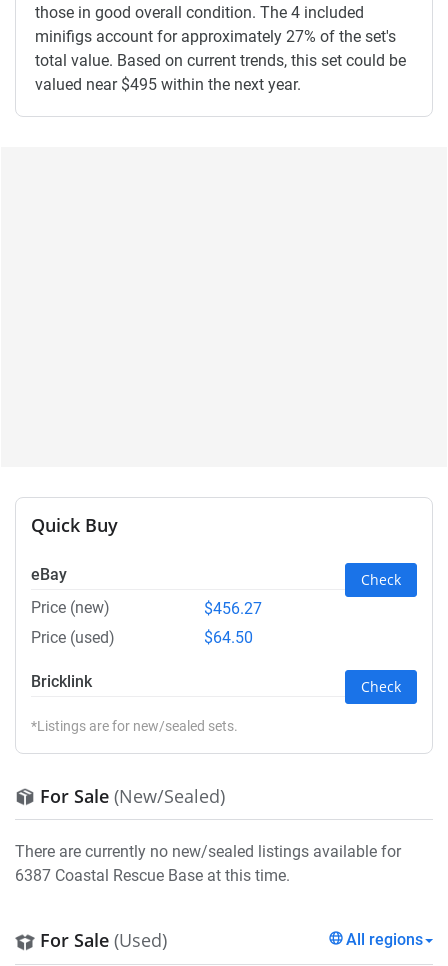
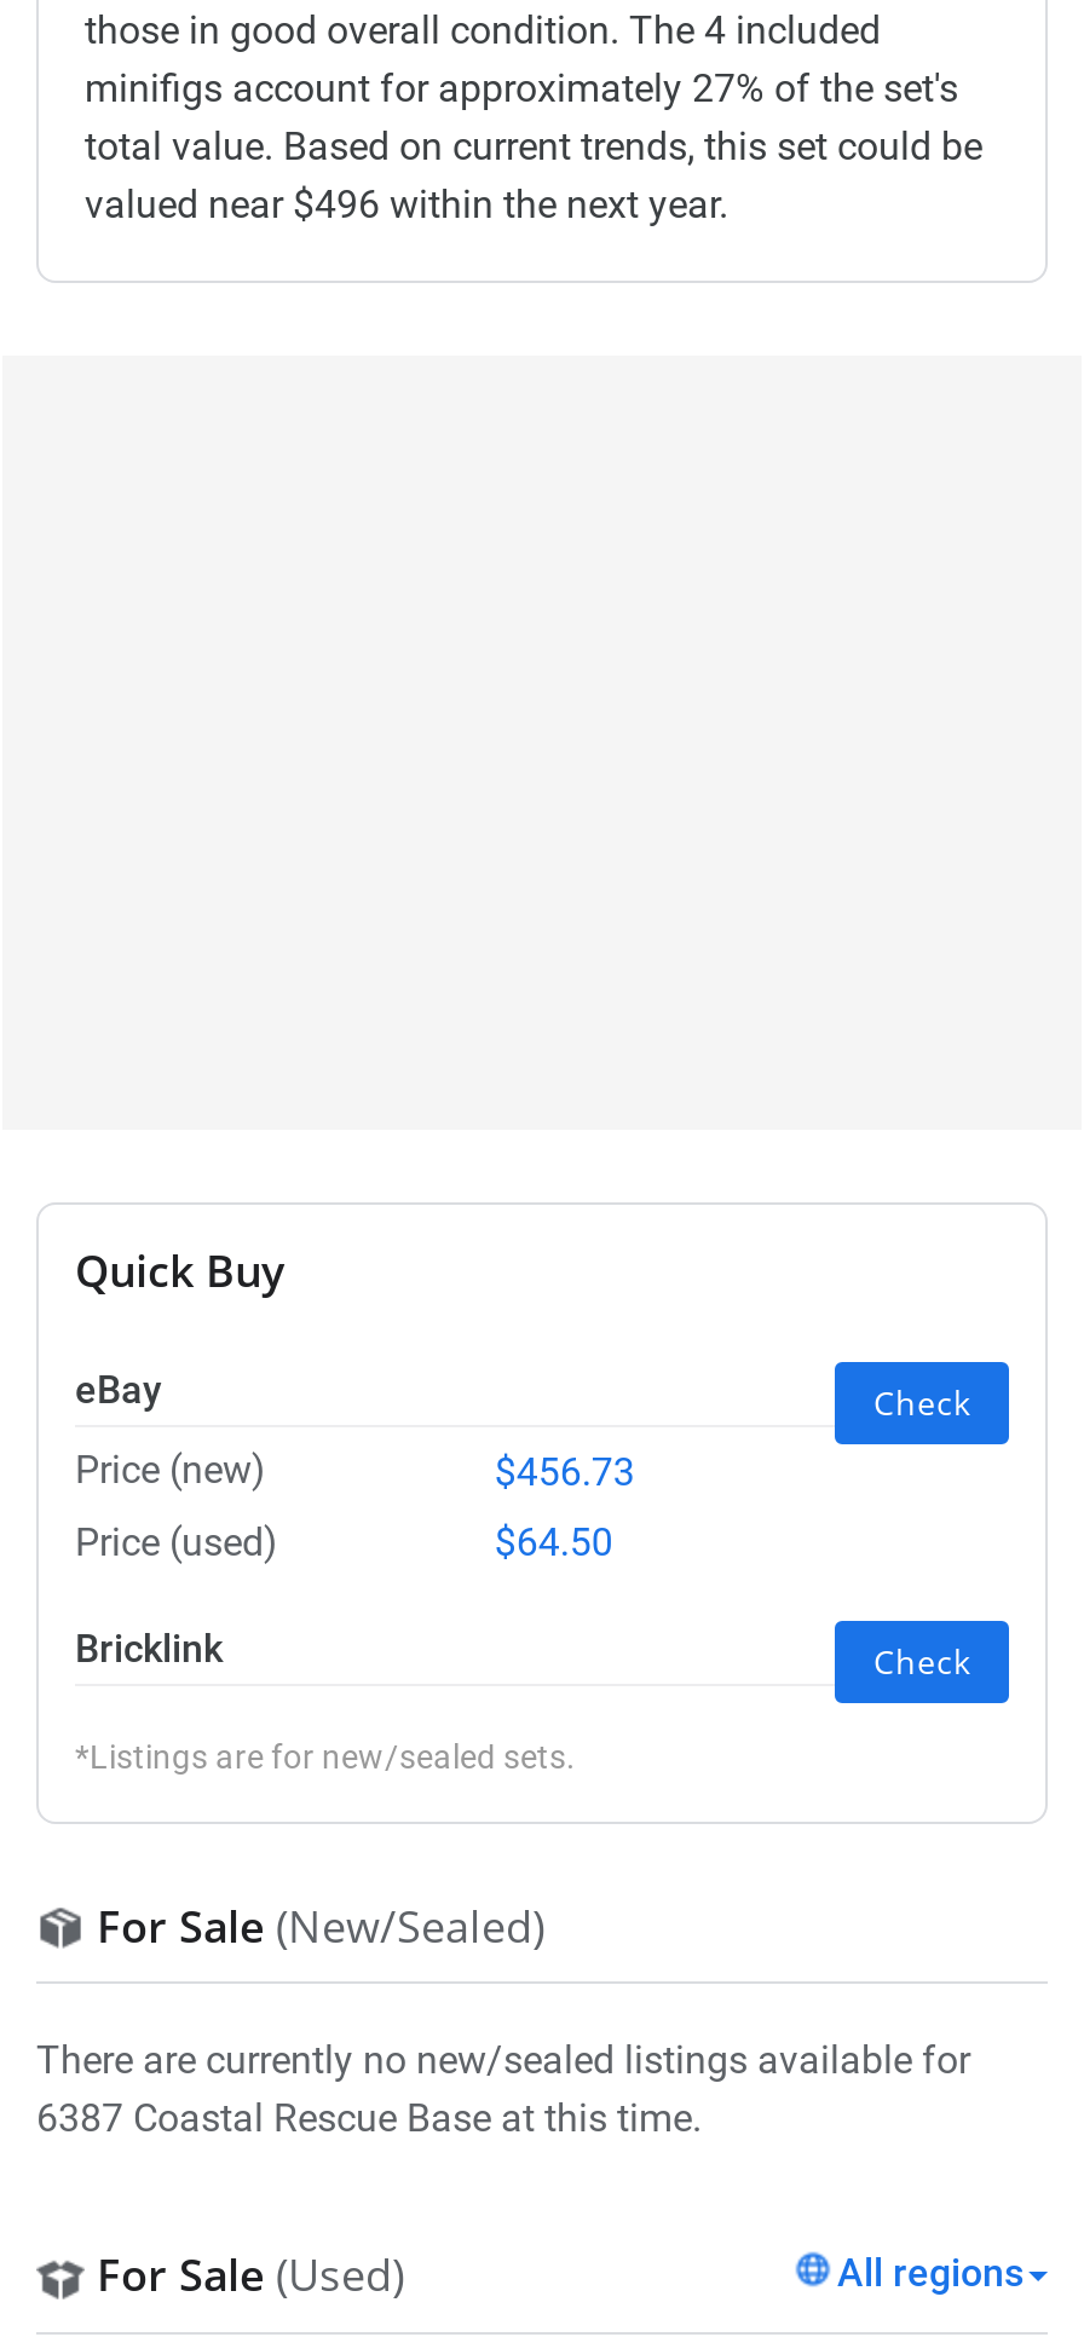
[35,75,301,94] valued near $495 within the next year. -> [85,182,728,228] valued near $496 within the next year.
[204,599,262,618] $456.27 -> [494,1450,635,1496] $456.73

